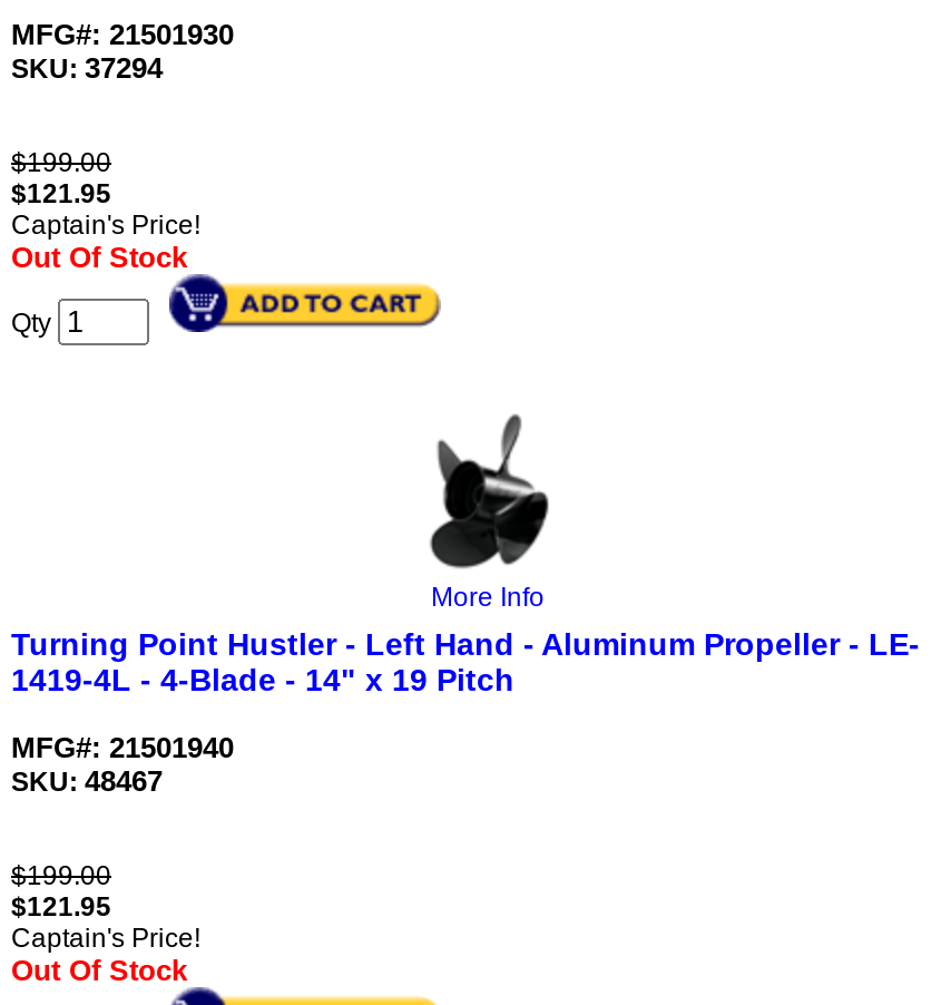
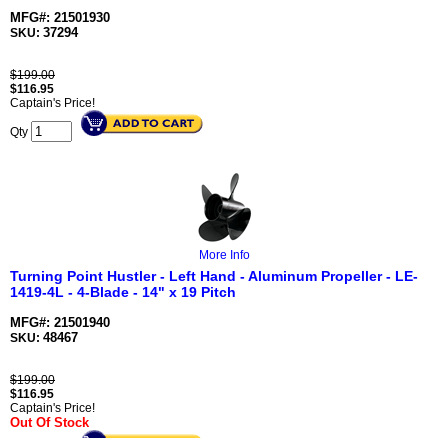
[11,179,111,210] $121.95 -> [10,82,54,96] $116.95
[11,242,187,275] Out Of Stock -> none
[11,892,111,923] $121.95 -> [10,387,54,401] $116.95

